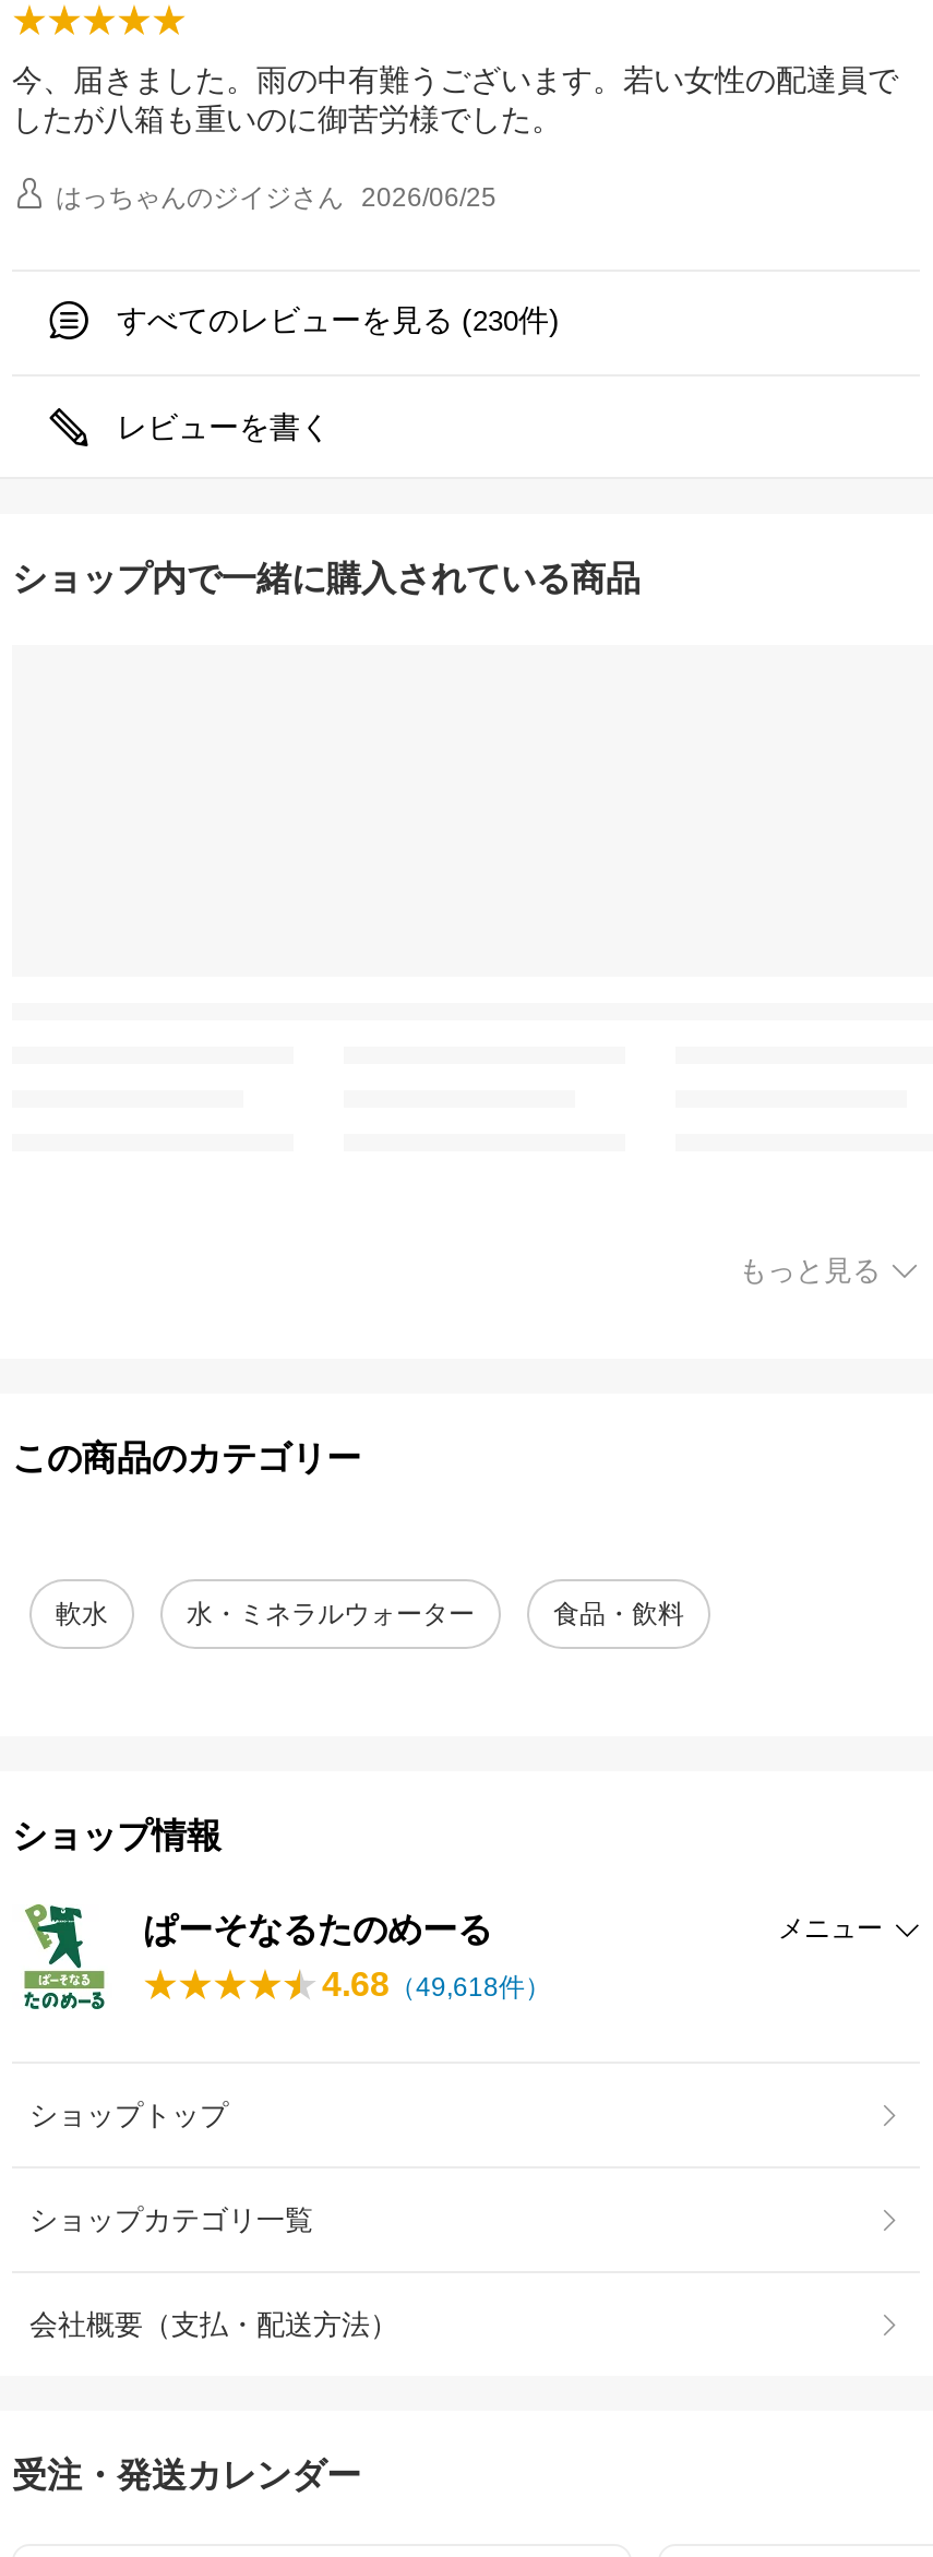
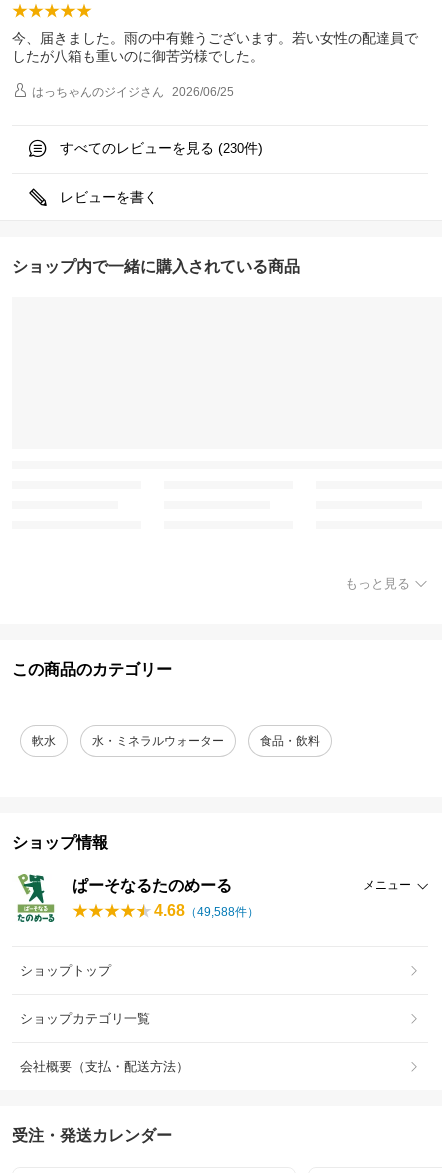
[322,1965,551,2003] 4.68（49,618件） -> [154,902,259,919] 4.68（49,588件）

